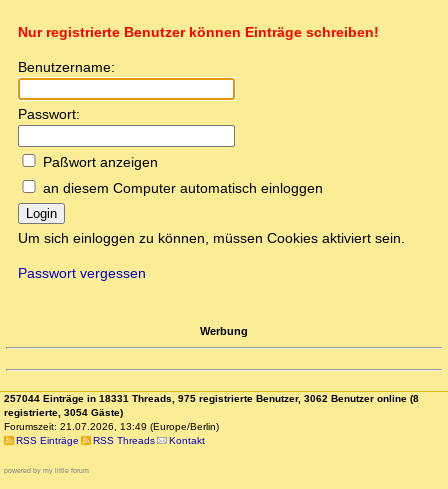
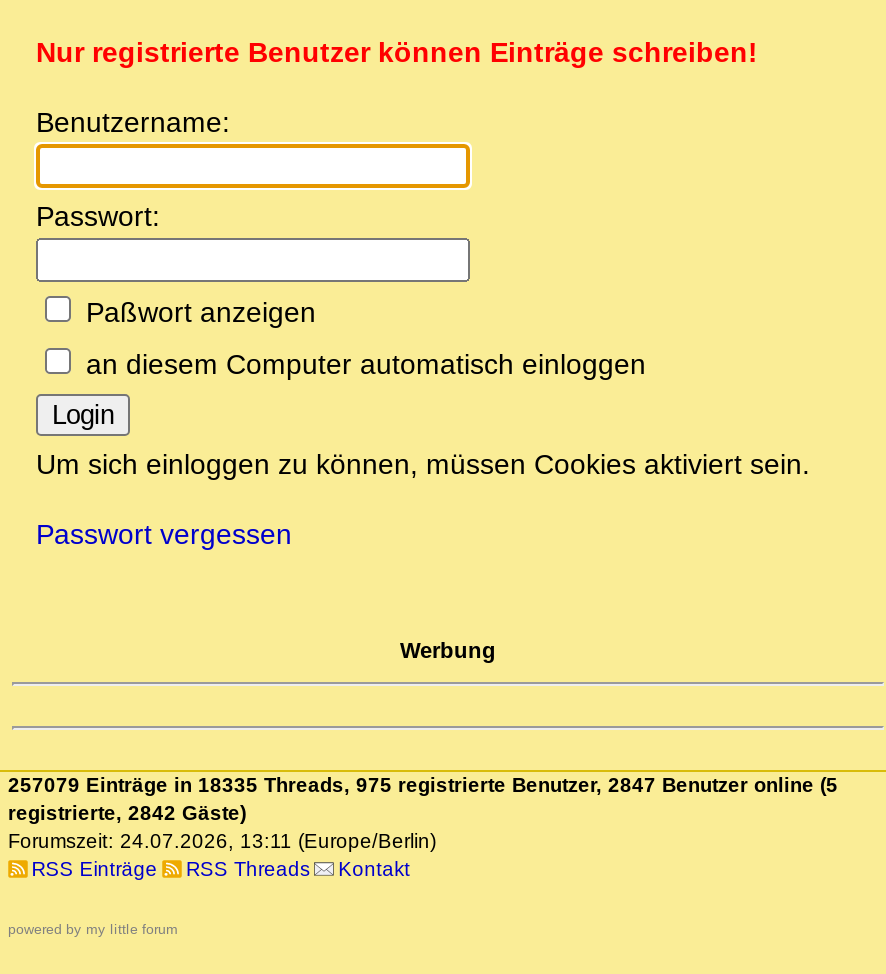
[4,393,419,404] 257044 Einträge in 18331 Threads, 975 registrierte Benutzer, 3062 Benutzer online (8 -> [8,775,838,797] 257079 Einträge in 18335 Threads, 975 registrierte Benutzer, 2847 Benutzer online (5
[4,407,123,418] registrierte, 3054 Gäste) -> [8,803,246,825] registrierte, 2842 Gäste)
[4,421,219,432] Forumszeit: 21.07.2026, 13:49 (Europe/Berlin) -> [8,831,436,853] Forumszeit: 24.07.2026, 13:11 (Europe/Berlin)

